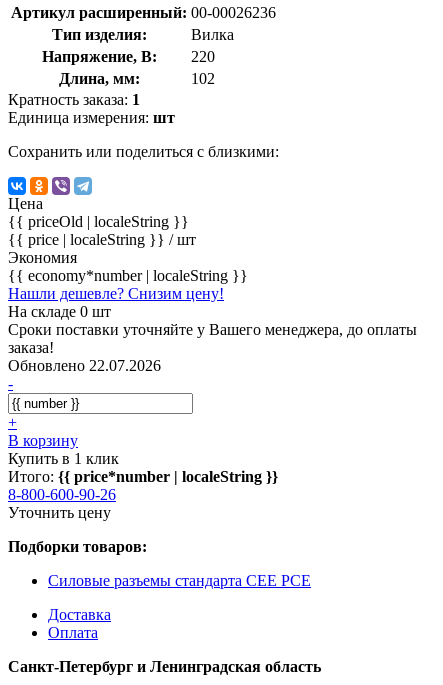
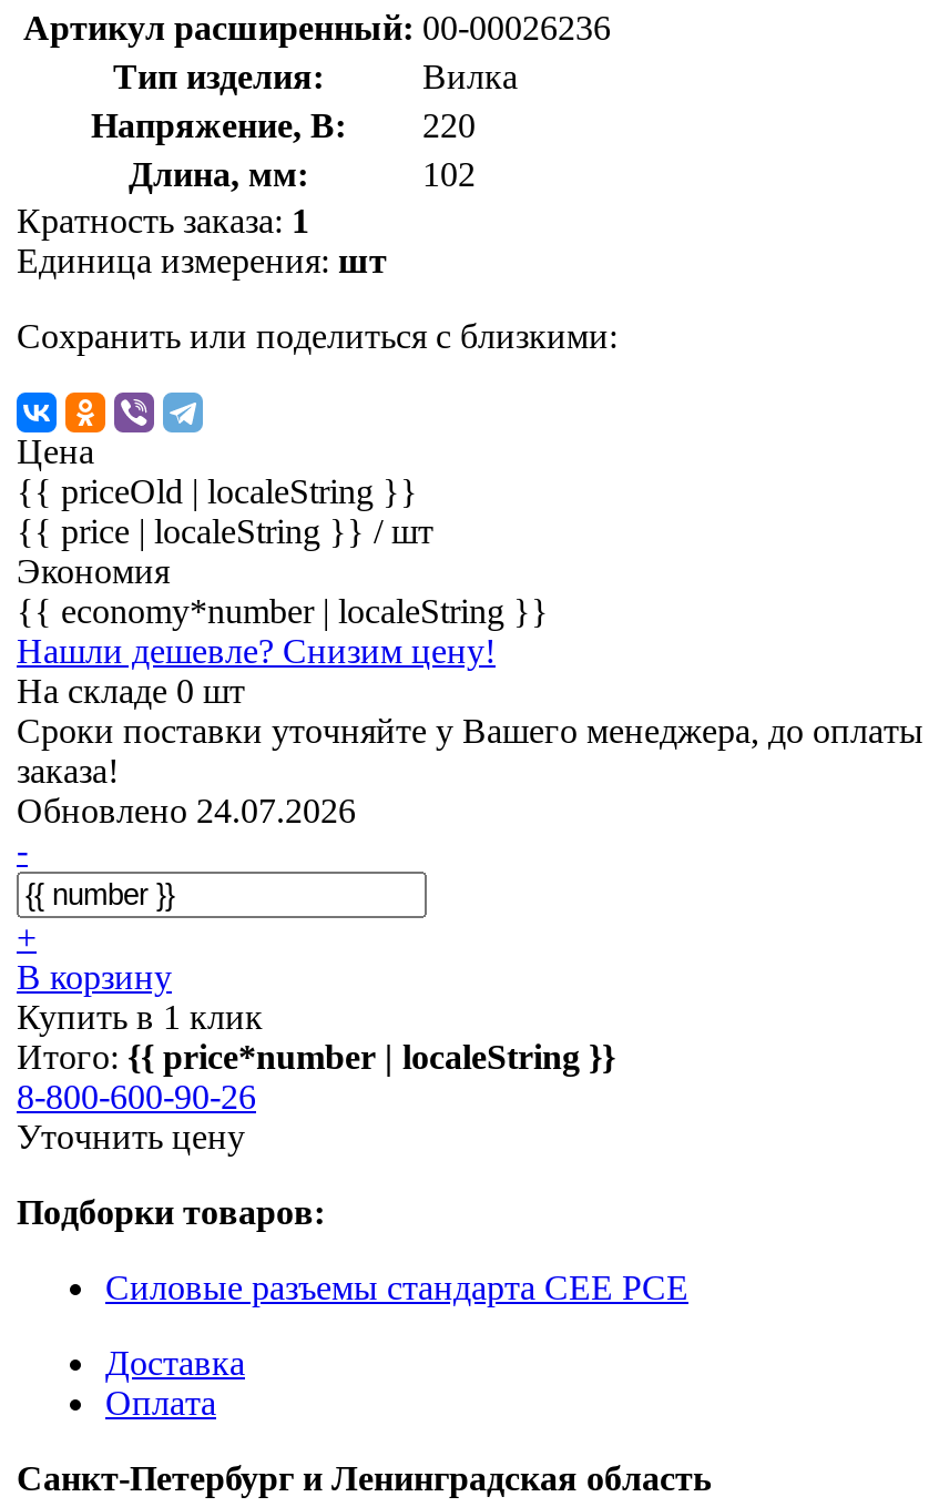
[8,357,161,374] Обновлено 22.07.2026 -> [17,792,356,829] Обновлено 24.07.2026

